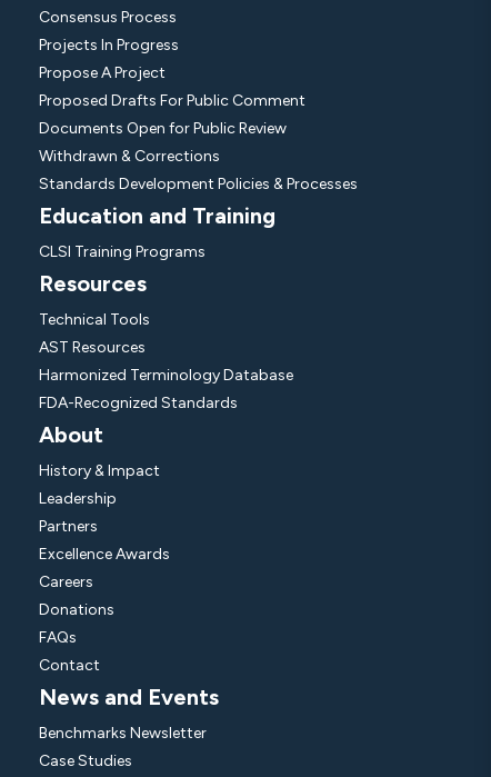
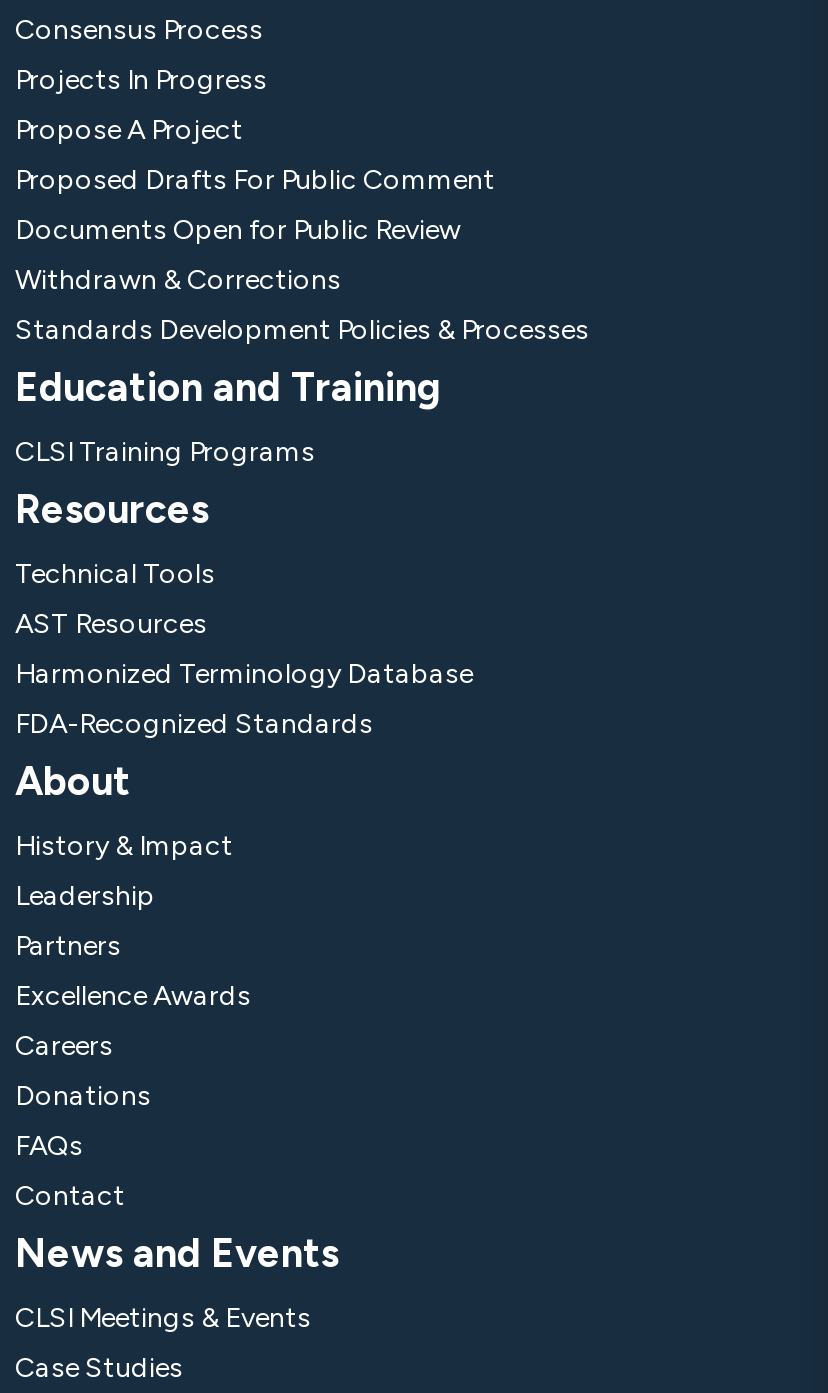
[39,723,207,742] Benchmarks Newsletter -> [15,1300,311,1334] CLSI Meetings & Events

